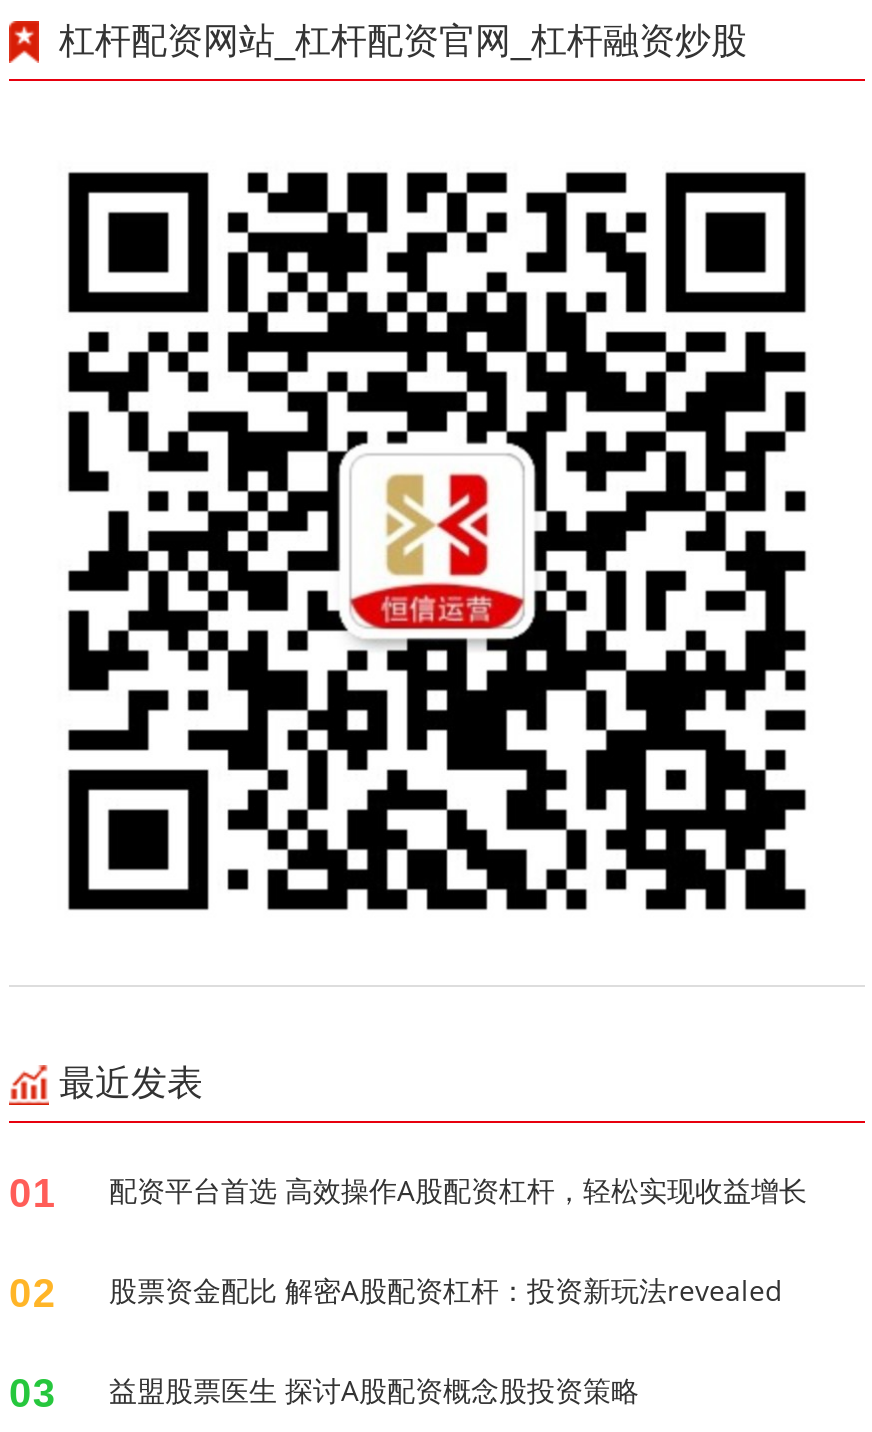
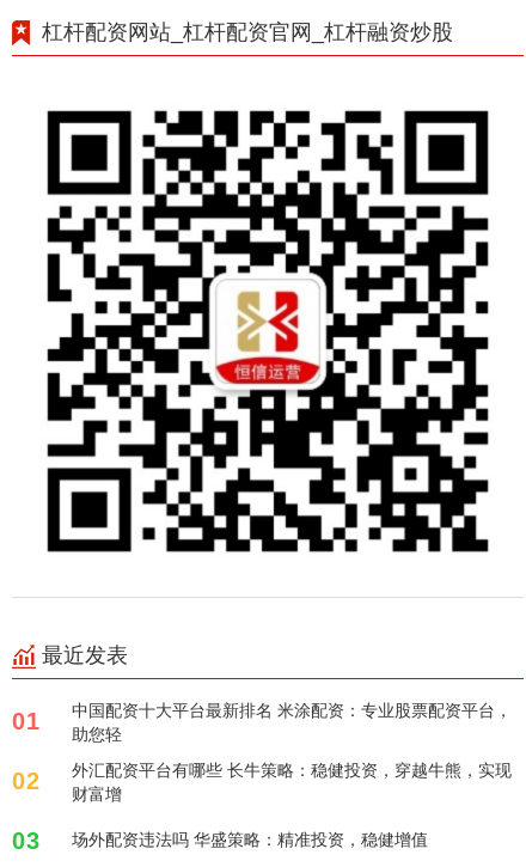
[109,1171,807,1209] 配资平台首选 高效操作A股配资杠杆，轻松实现收益增长 -> [72,699,512,745] 中国配资十大平台最新排名 米涂配资：专业股票配资平台， | 助您轻
[109,1271,783,1309] 股票资金配比 解密A股配资杠杆：投资新玩法revealed -> [72,758,512,805] 外汇配资平台有哪些 长牛策略：稳健投资，穿越牛熊，实现 | 财富增
[109,1371,639,1409] 益盟股票医生 探讨A股配资概念股投资策略 -> [72,828,428,850] 场外配资违法吗 华盛策略：精准投资，稳健增值

